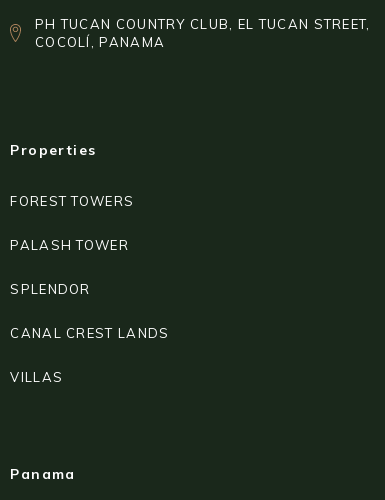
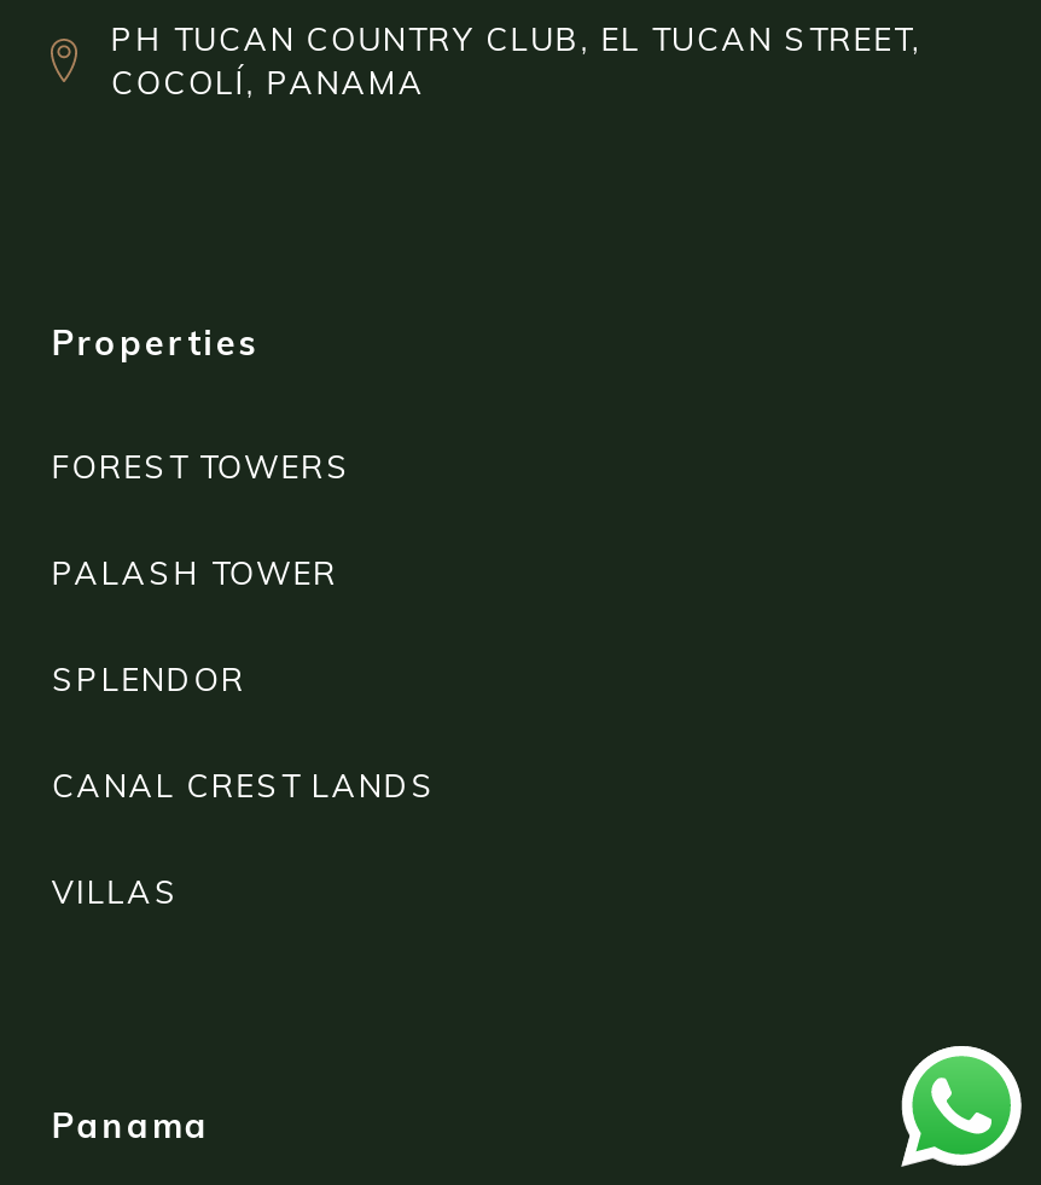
none -> [898,1044,1024,1169] [image]

